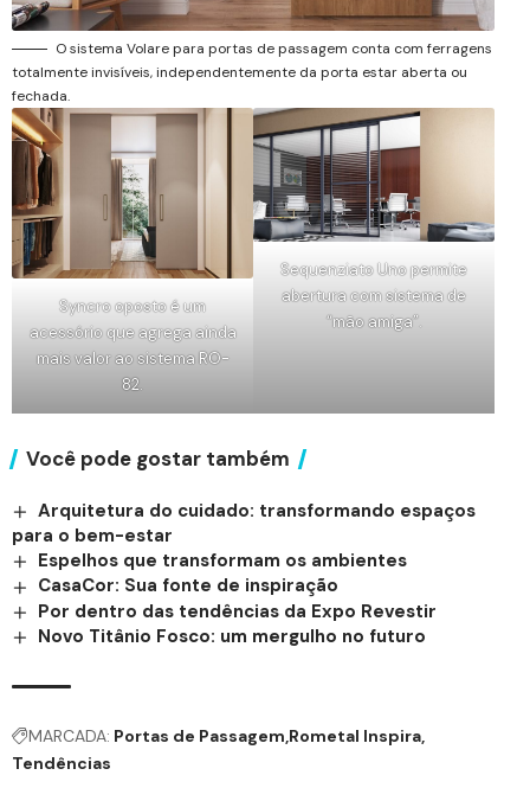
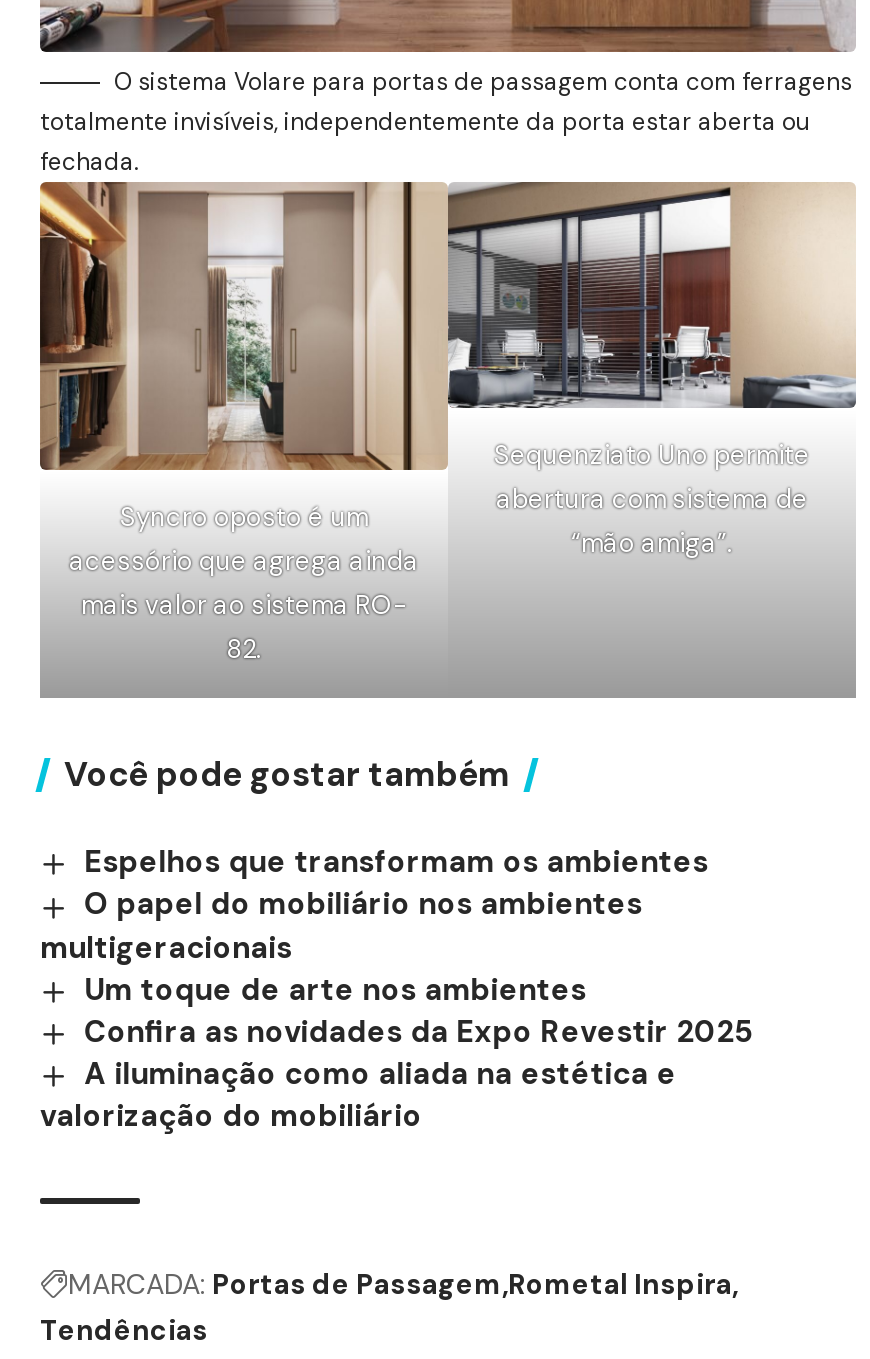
[12,499,476,548] Arquitetura do cuidado: transformando espaços | para o bem-estar -> none
moved [38,549,407,573] -> [84,842,708,882]: Espelhos que transformam os ambientes
[38,574,437,648] CasaCor: Sua fonte de inspiração | Por dentro das tendências da Expo Revestir | Novo Titânio Fosco: um mergulho no futuro -> [40,884,754,1136] O papel do mobiliário nos ambientes | multigeracionais | Um toque de arte nos ambientes | Confira as novidades da Expo Revestir 2025 | A iluminação como aliada na estética e | valorização do mobiliário

